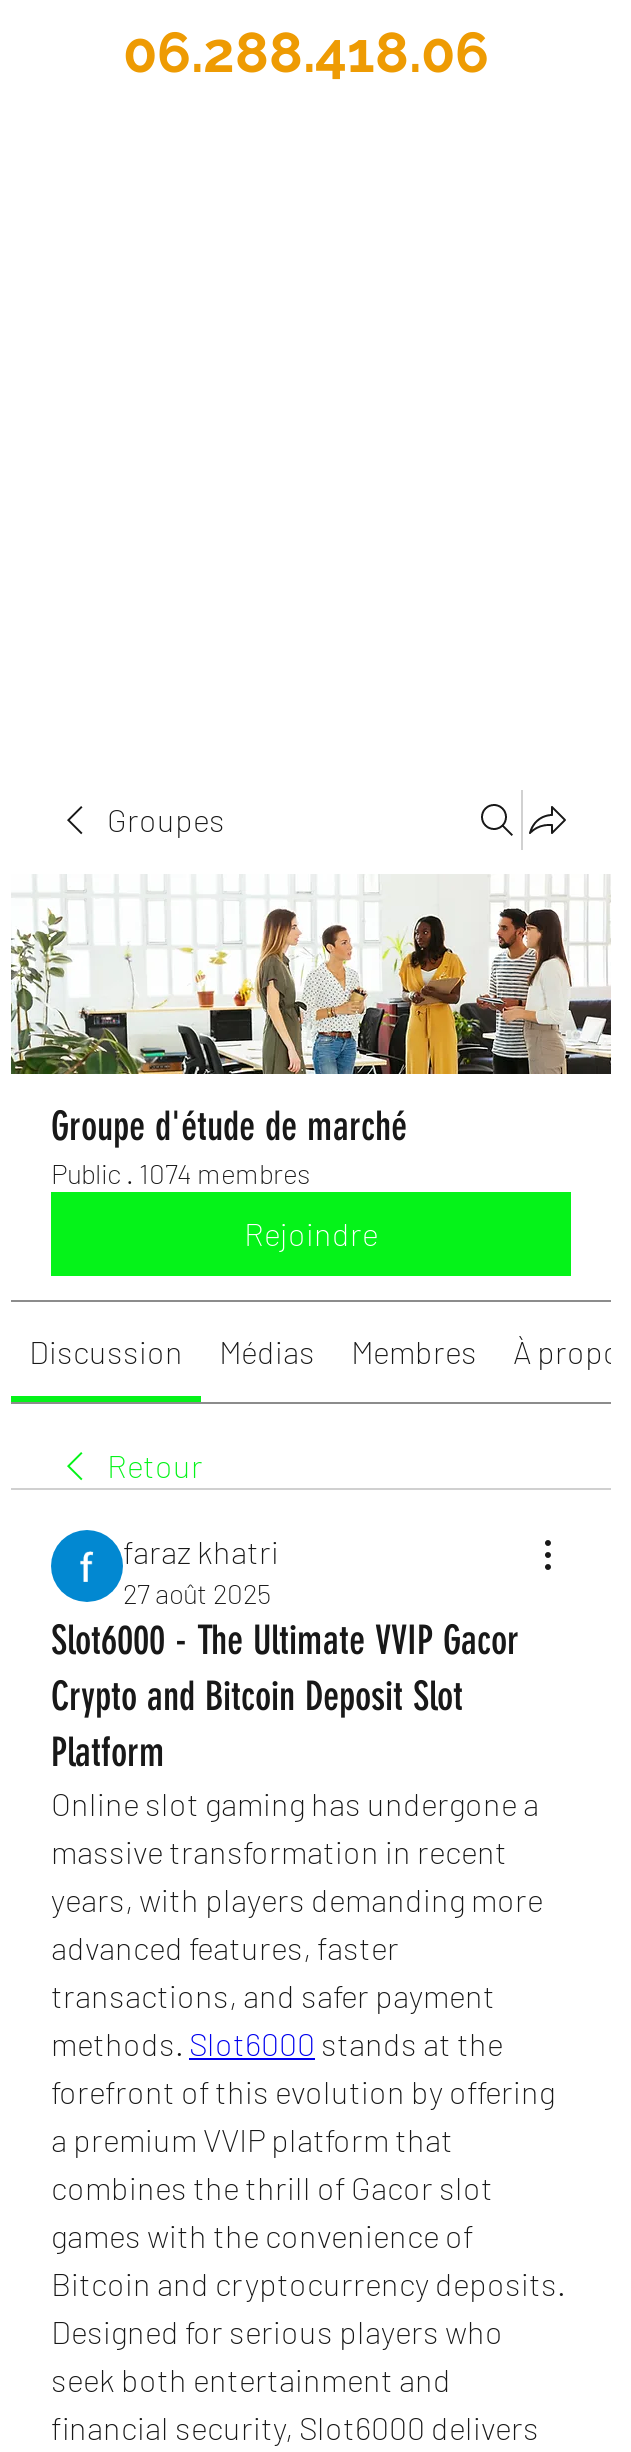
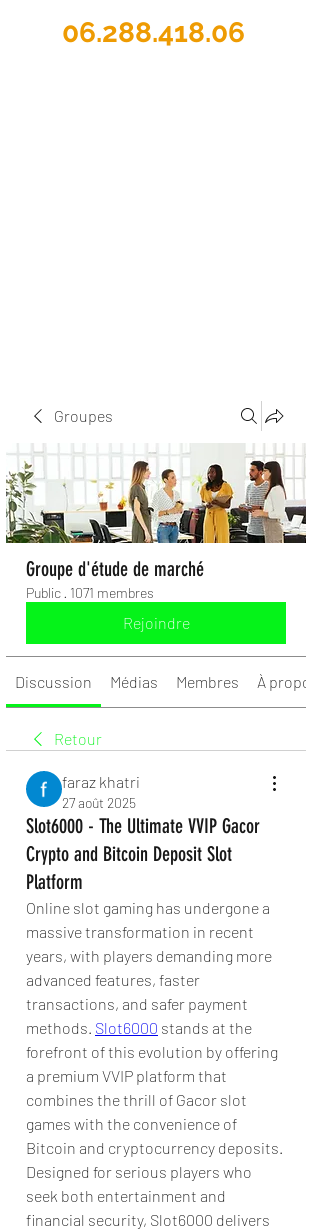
[51,1156,311,1190] Public 1074 membres -> [26,584,154,601] Public 1071 membres

